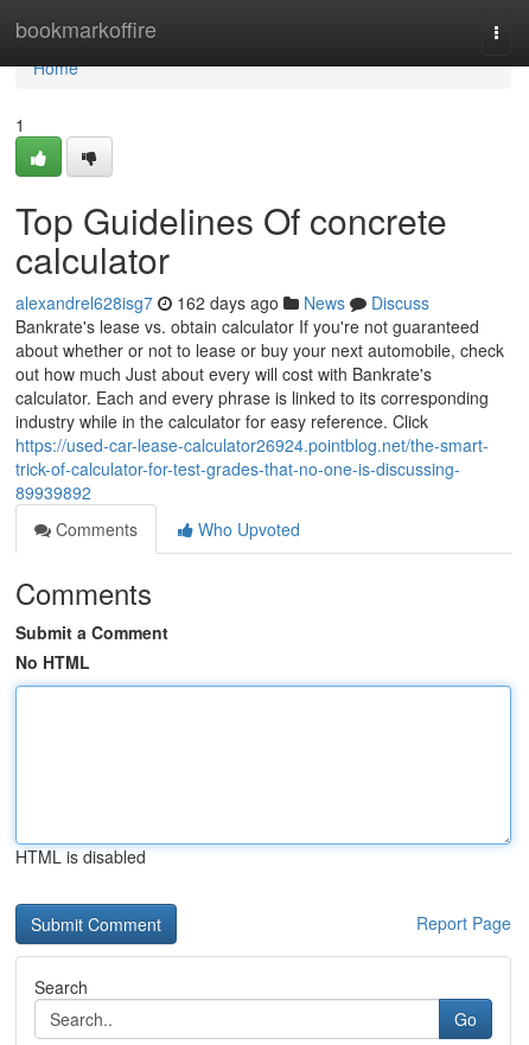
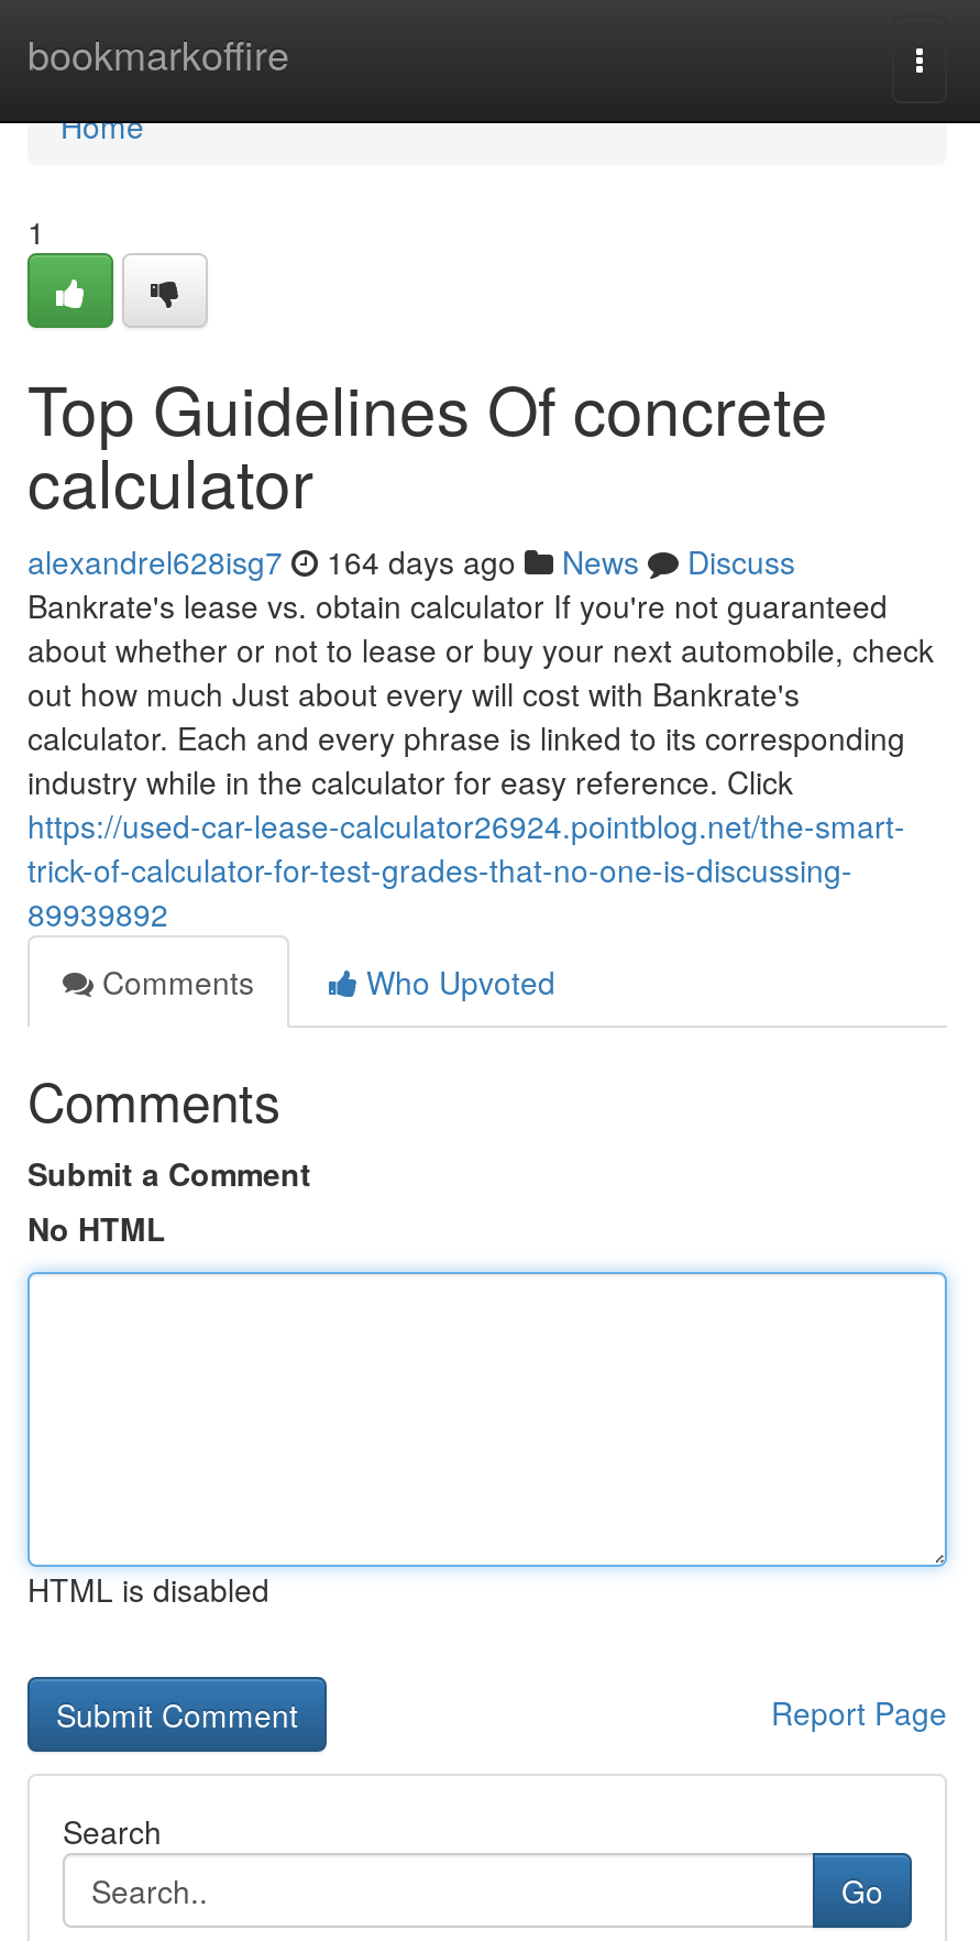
[15,291,429,314] alexandrel628isg7 162 days ago News Discuss -> [27,539,795,583] alexandrel628isg7 164 days ago News Discuss

